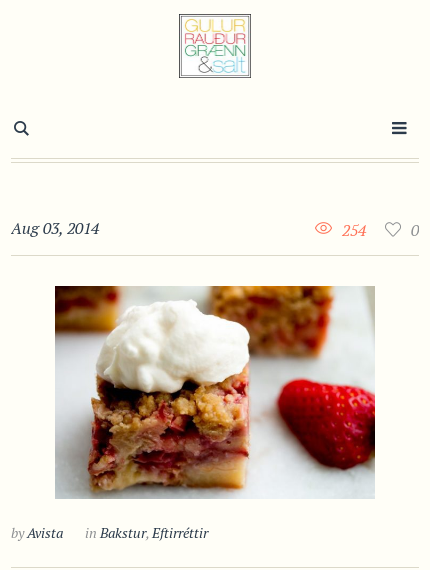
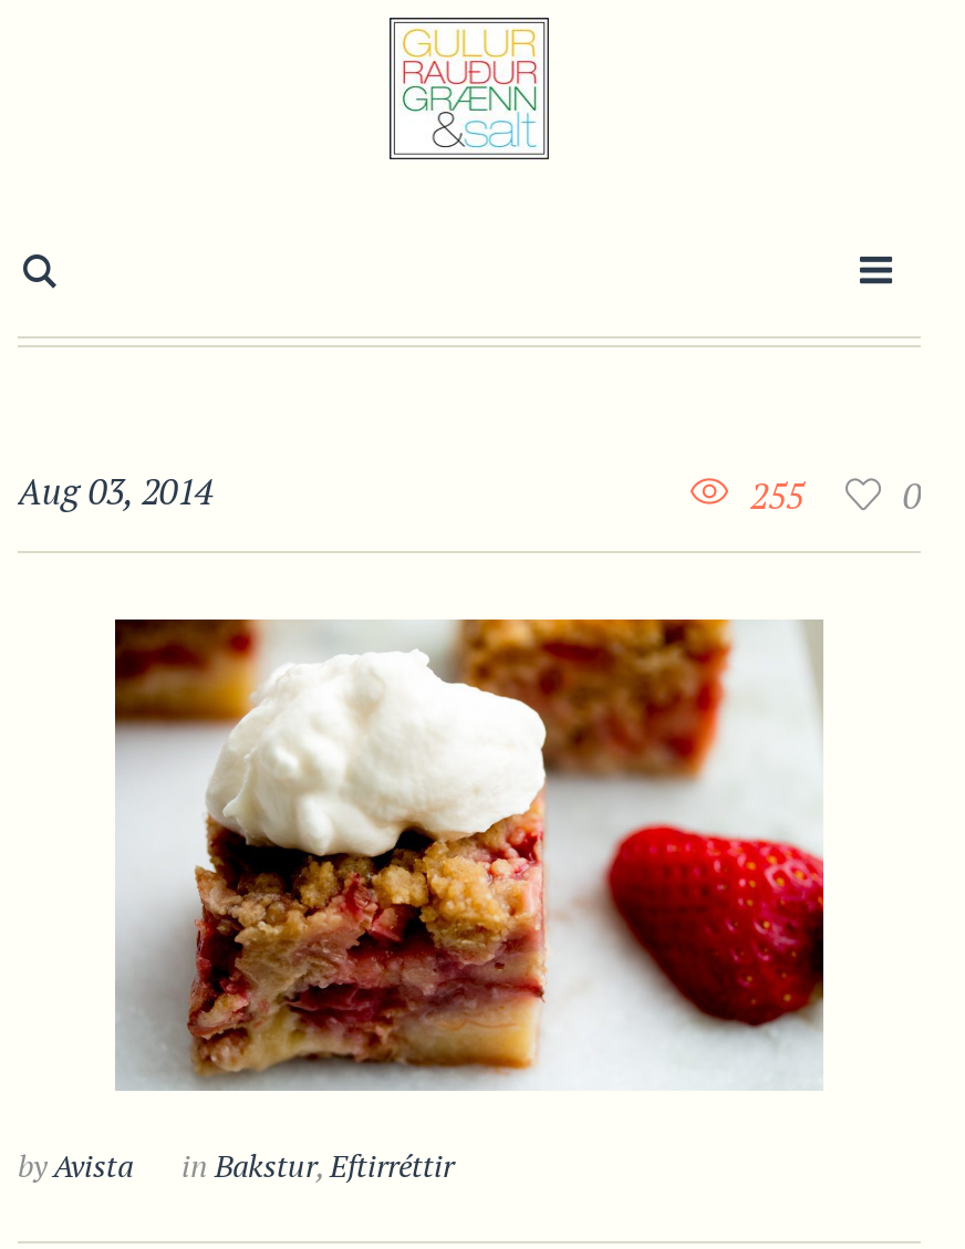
[342,219,366,241] 254 -> [750,471,803,520] 255

